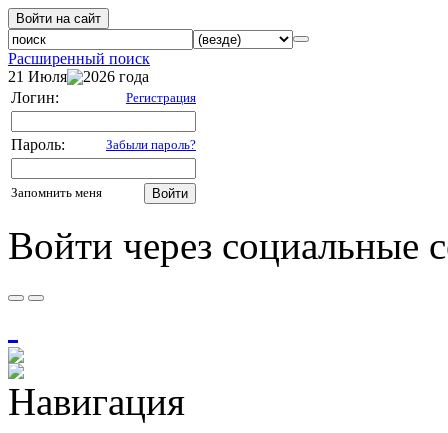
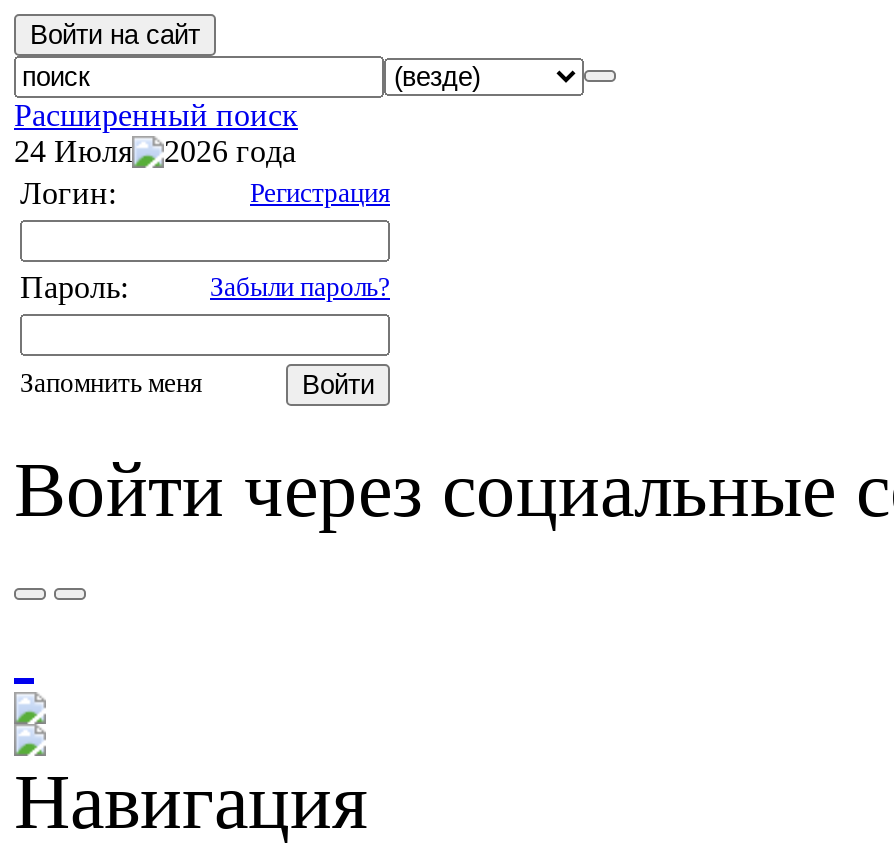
[8,68,149,85] 21 Июля 2026 года -> [14,134,296,168] 24 Июля 2026 года

